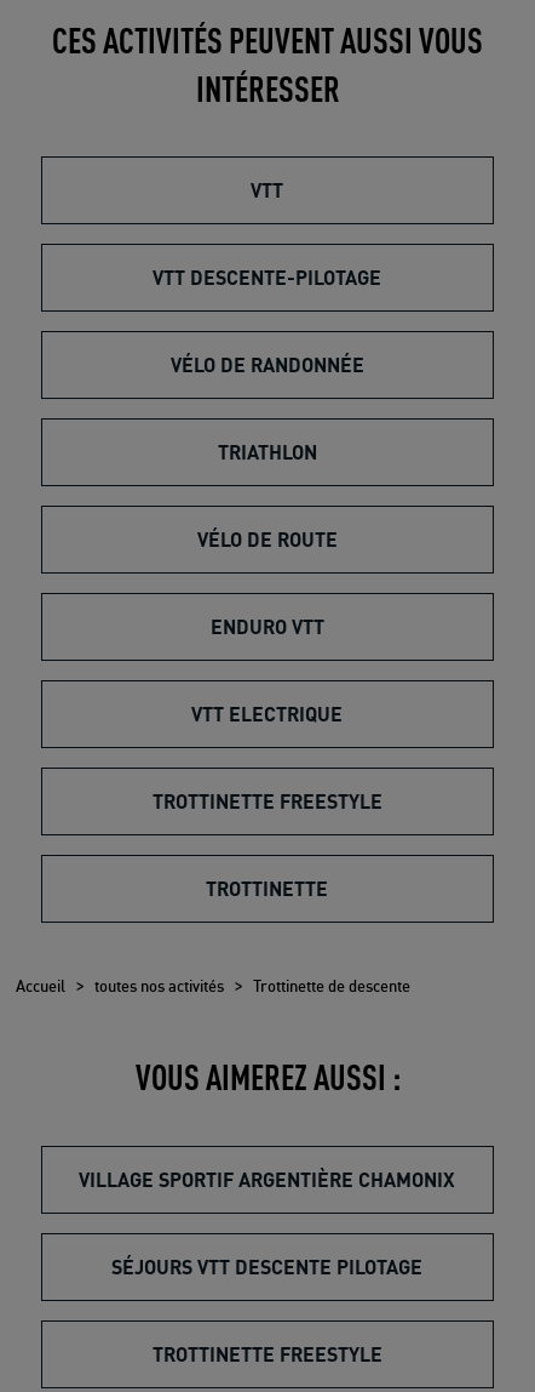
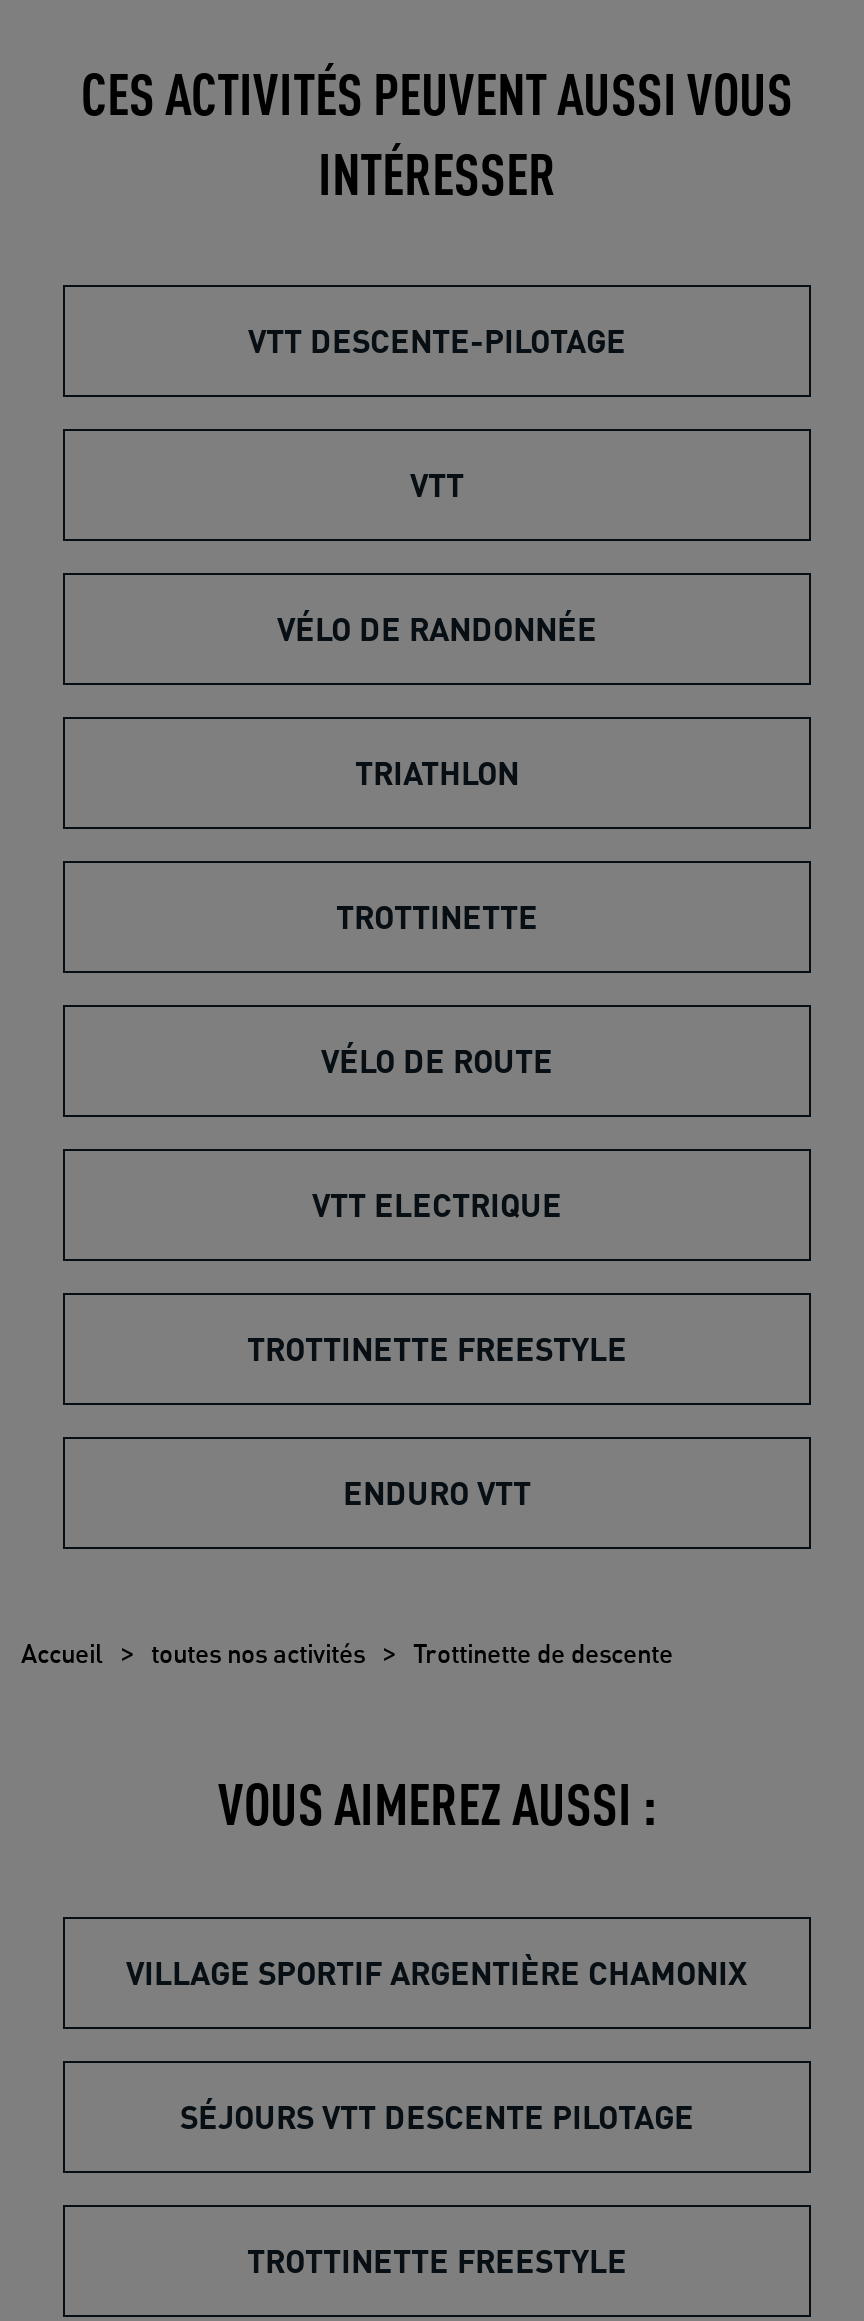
moved [251,178,284,203] -> [410,464,464,506]: VTT
moved [153,265,382,290] -> [248,320,626,362]: VTT DESCENTE-PILOTAGE
moved [197,527,338,552] -> [321,1040,553,1082]: VÉLO DE ROUTE
moved [211,614,324,639] -> [343,1472,531,1514]: ENDURO VTT
moved [206,876,329,901] -> [336,896,538,938]: TROTTINETTE

